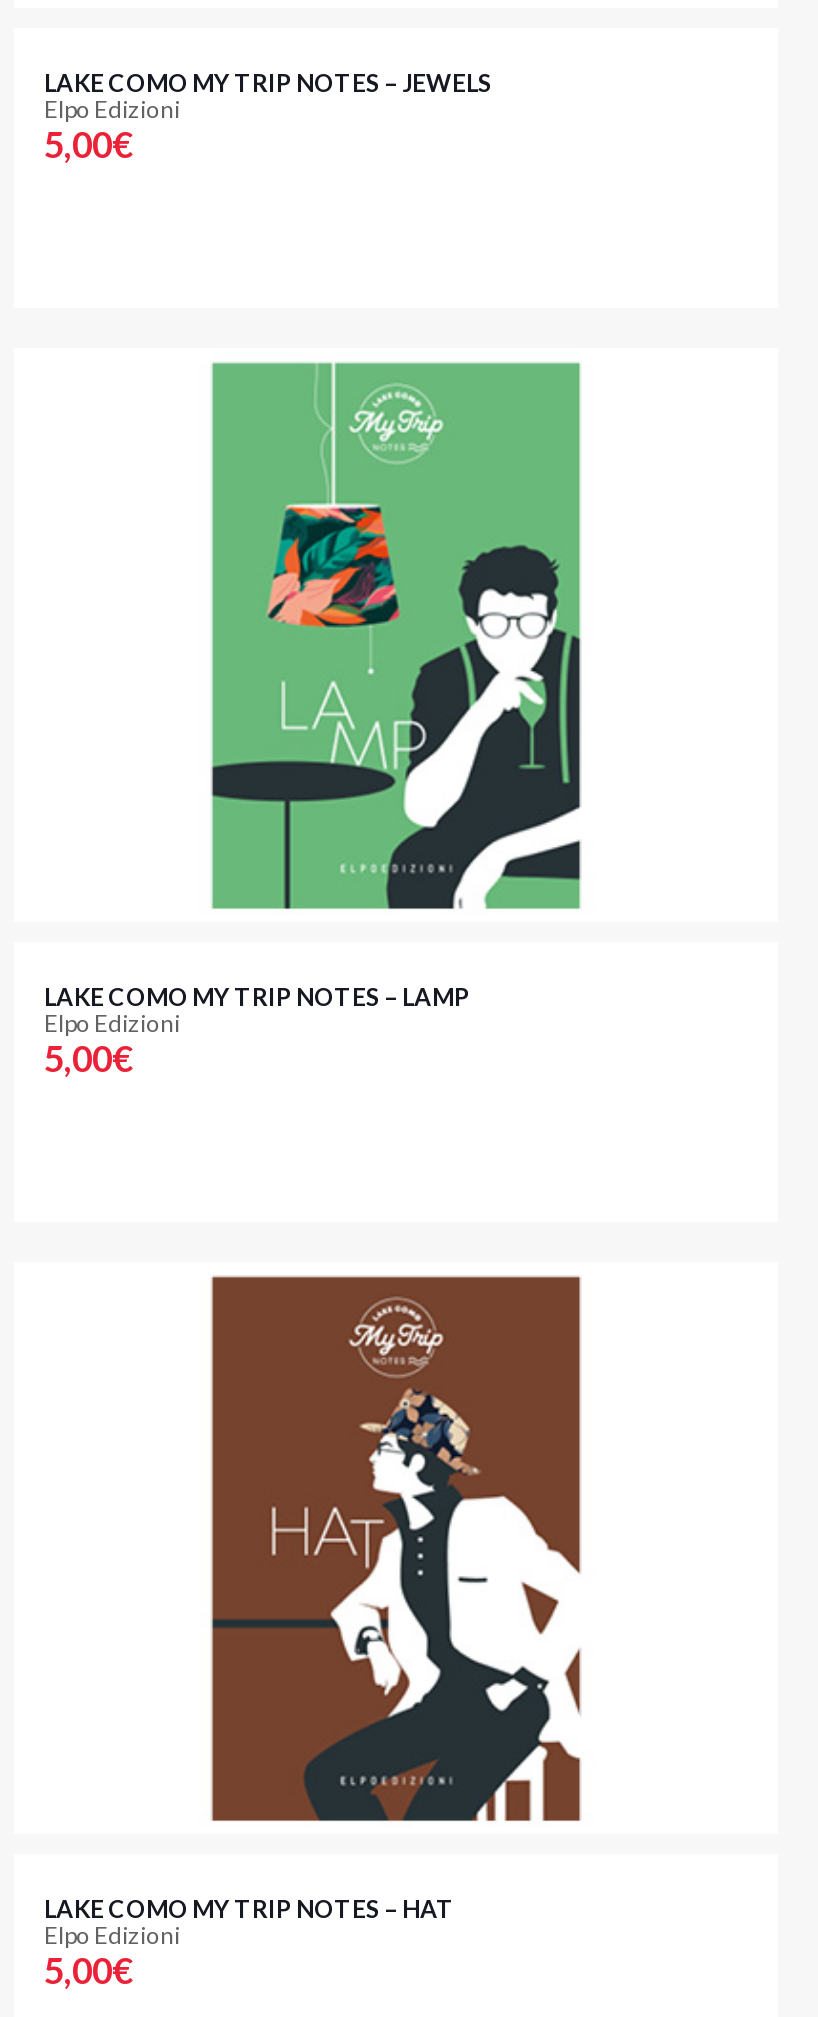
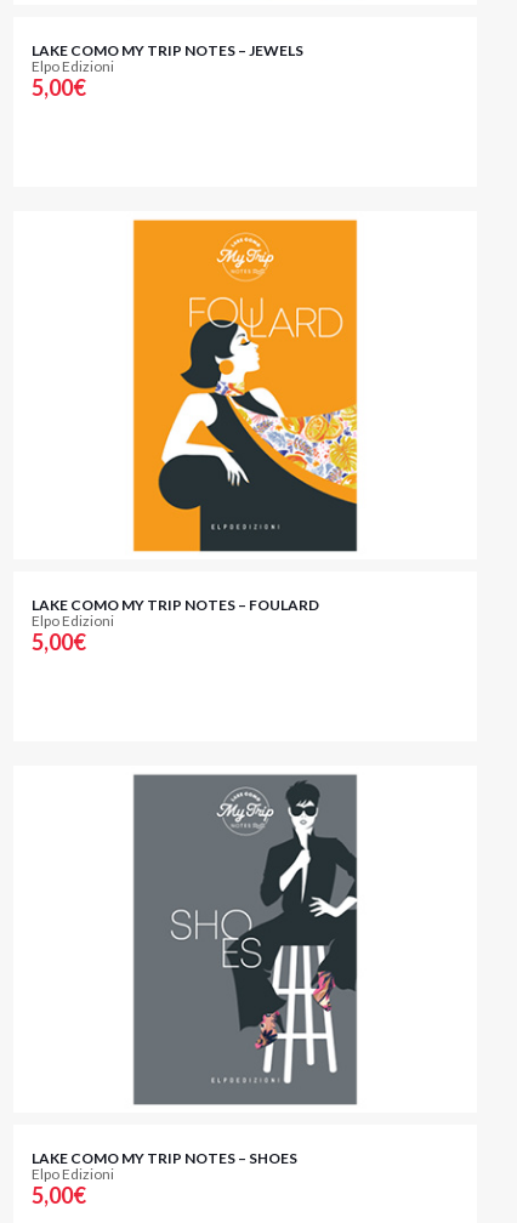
[44,360,582,1012] [image] | LAKE COMO MY TRIP NOTES – LAMP -> [32,218,358,614] [image] | LAKE COMO MY TRIP NOTES – FOULARD
[44,1276,582,1925] [image] | LAKE COMO MY TRIP NOTES – HAT -> [32,774,358,1168] [image] | LAKE COMO MY TRIP NOTES – SHOES

